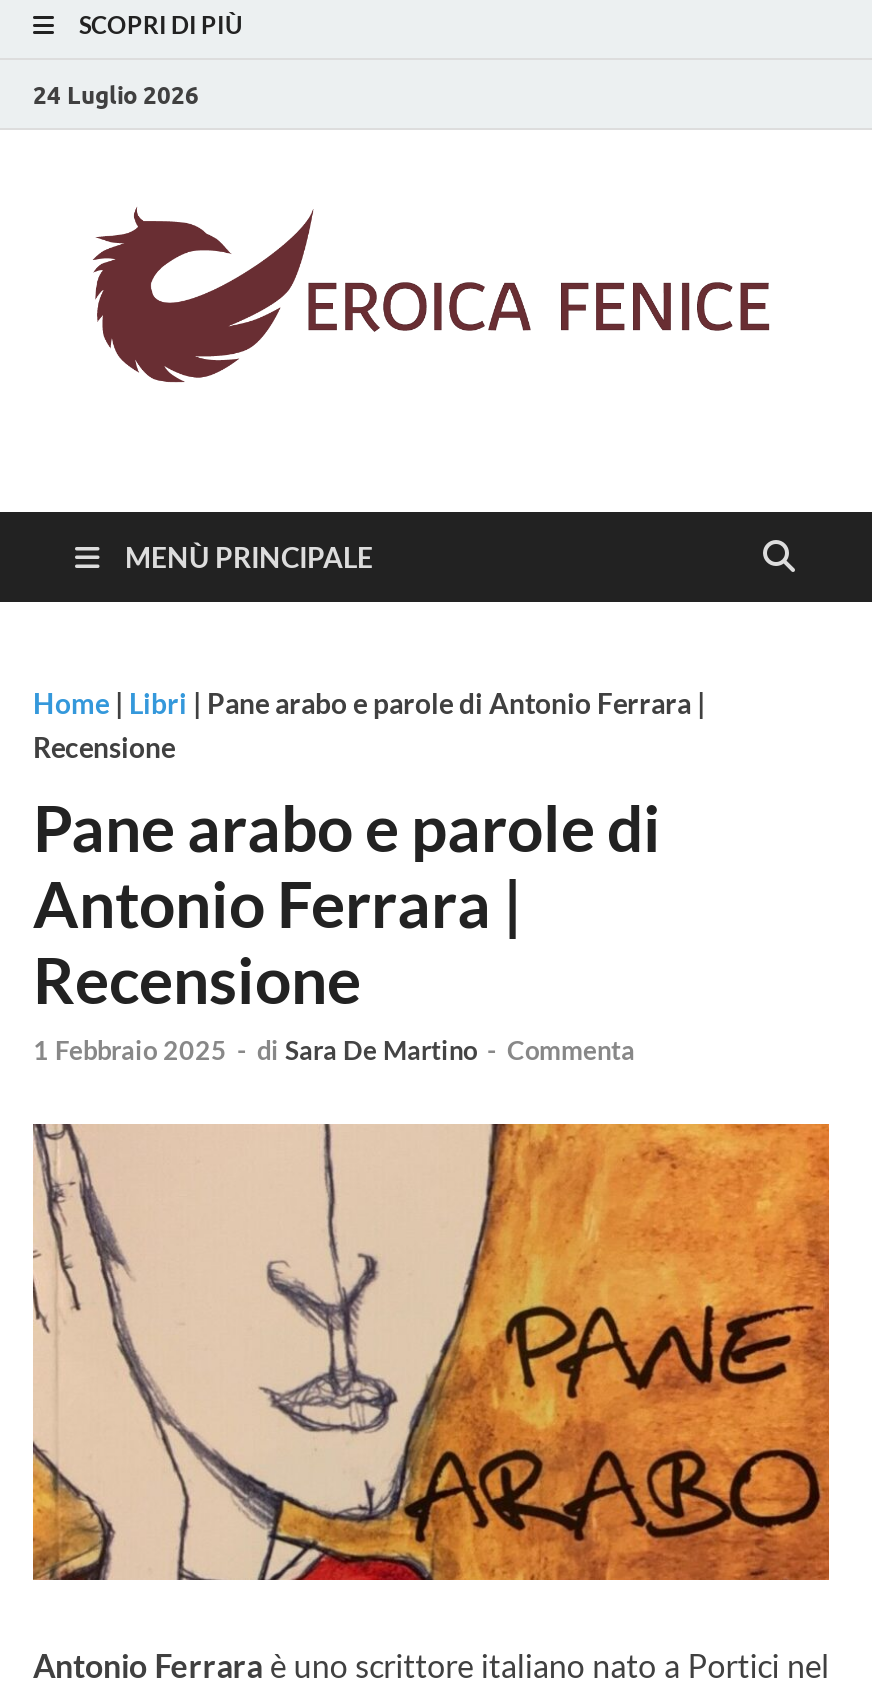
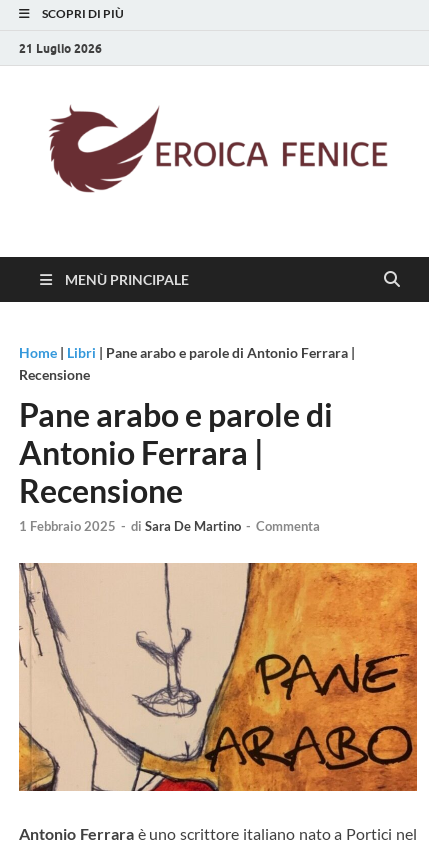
[33,79,199,109] 24 Luglio 2026 -> [19,40,102,55] 21 Luglio 2026

